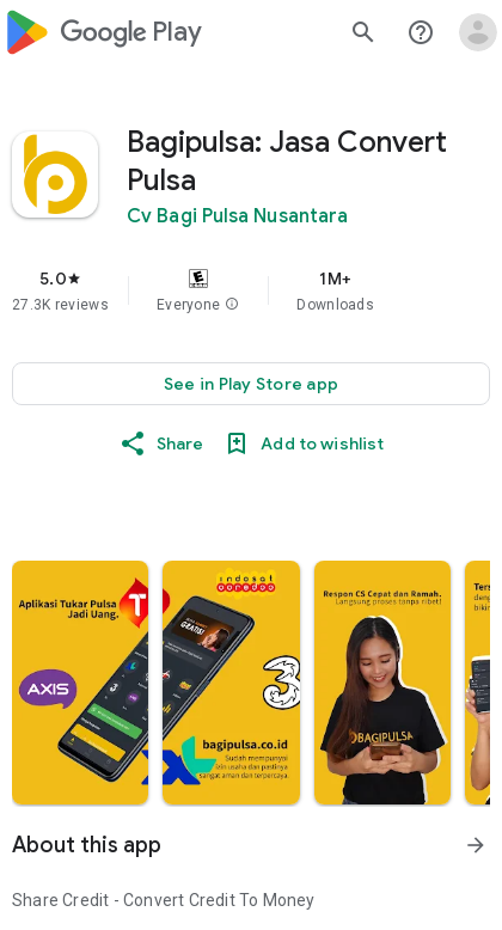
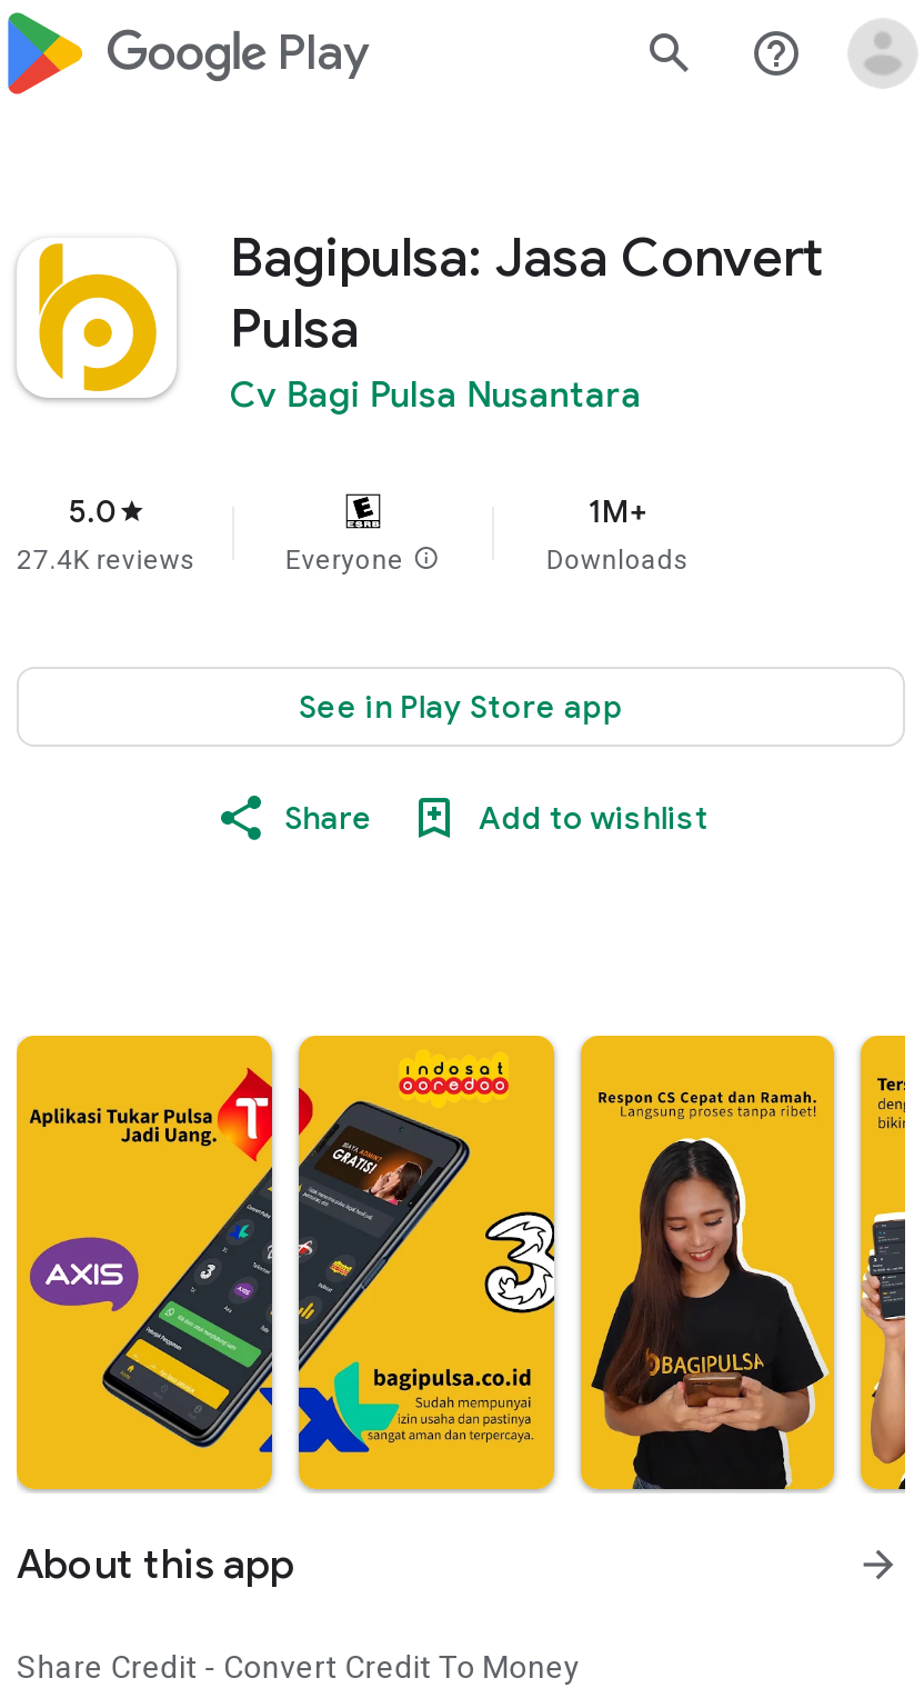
[12,296,109,313] 27.3K reviews -> [17,545,196,576] 27.4K reviews

